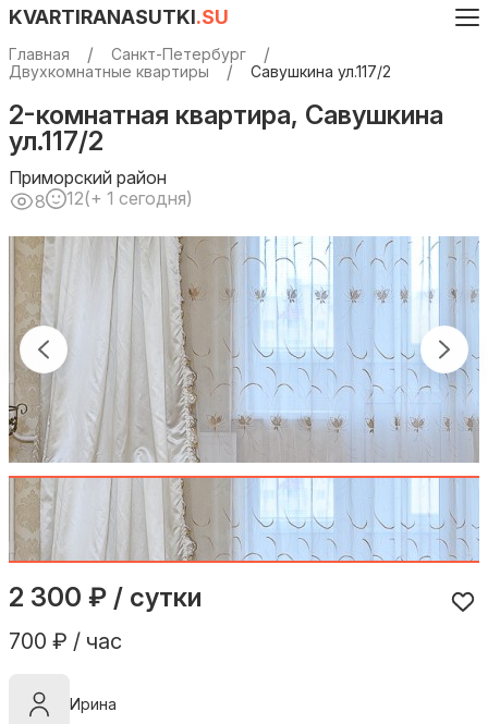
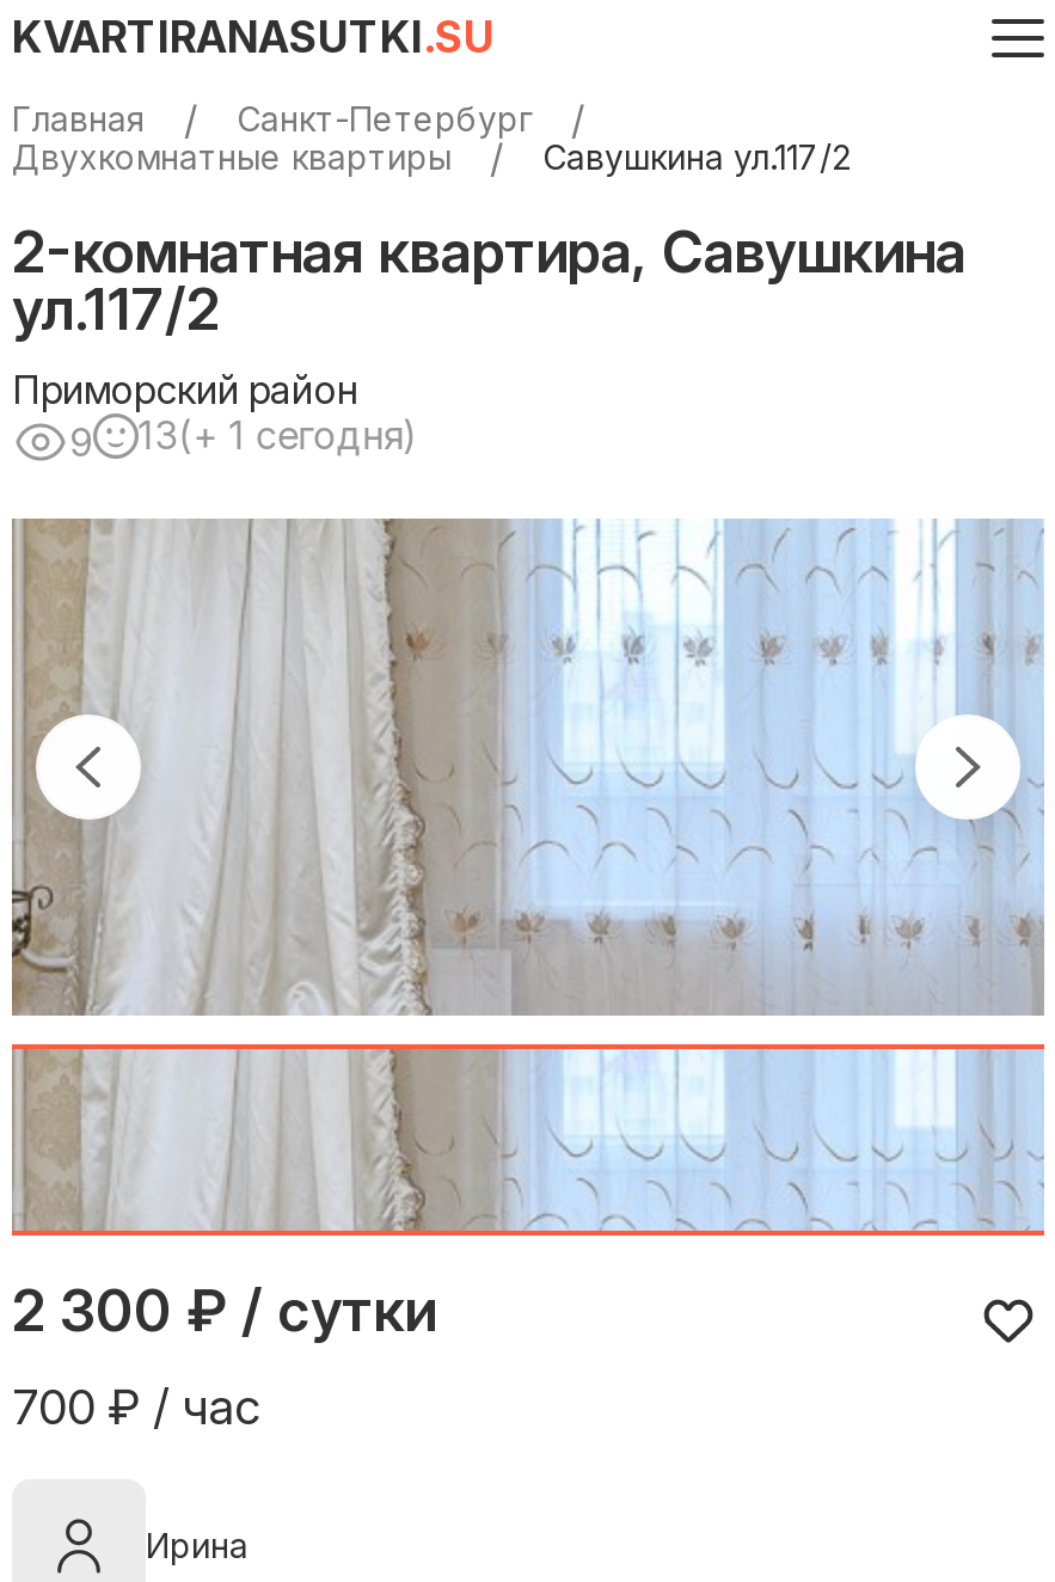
[35,191,46,212] 8 -> [69,418,93,466] 9
[66,188,193,209] 12(+ 1 сегодня) -> [138,412,418,460] 13(+ 1 сегодня)

